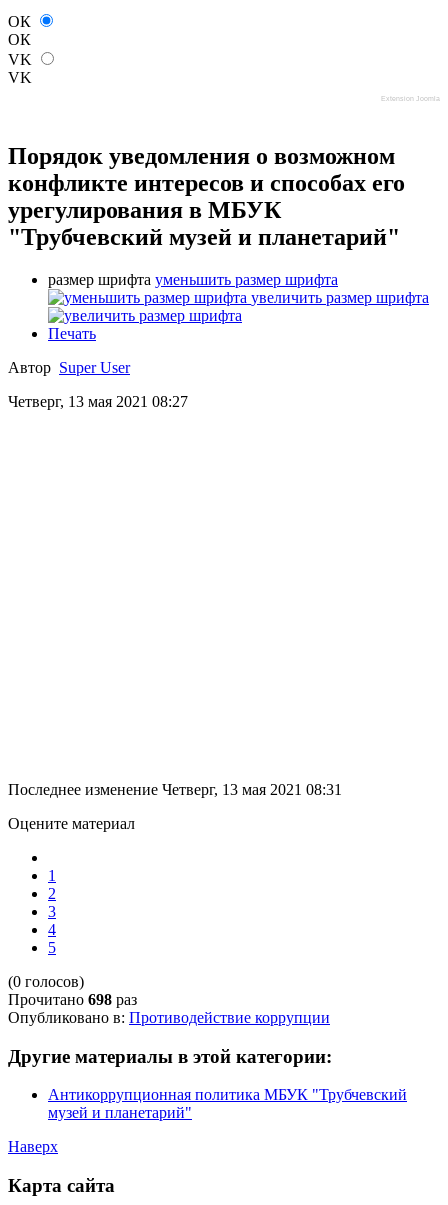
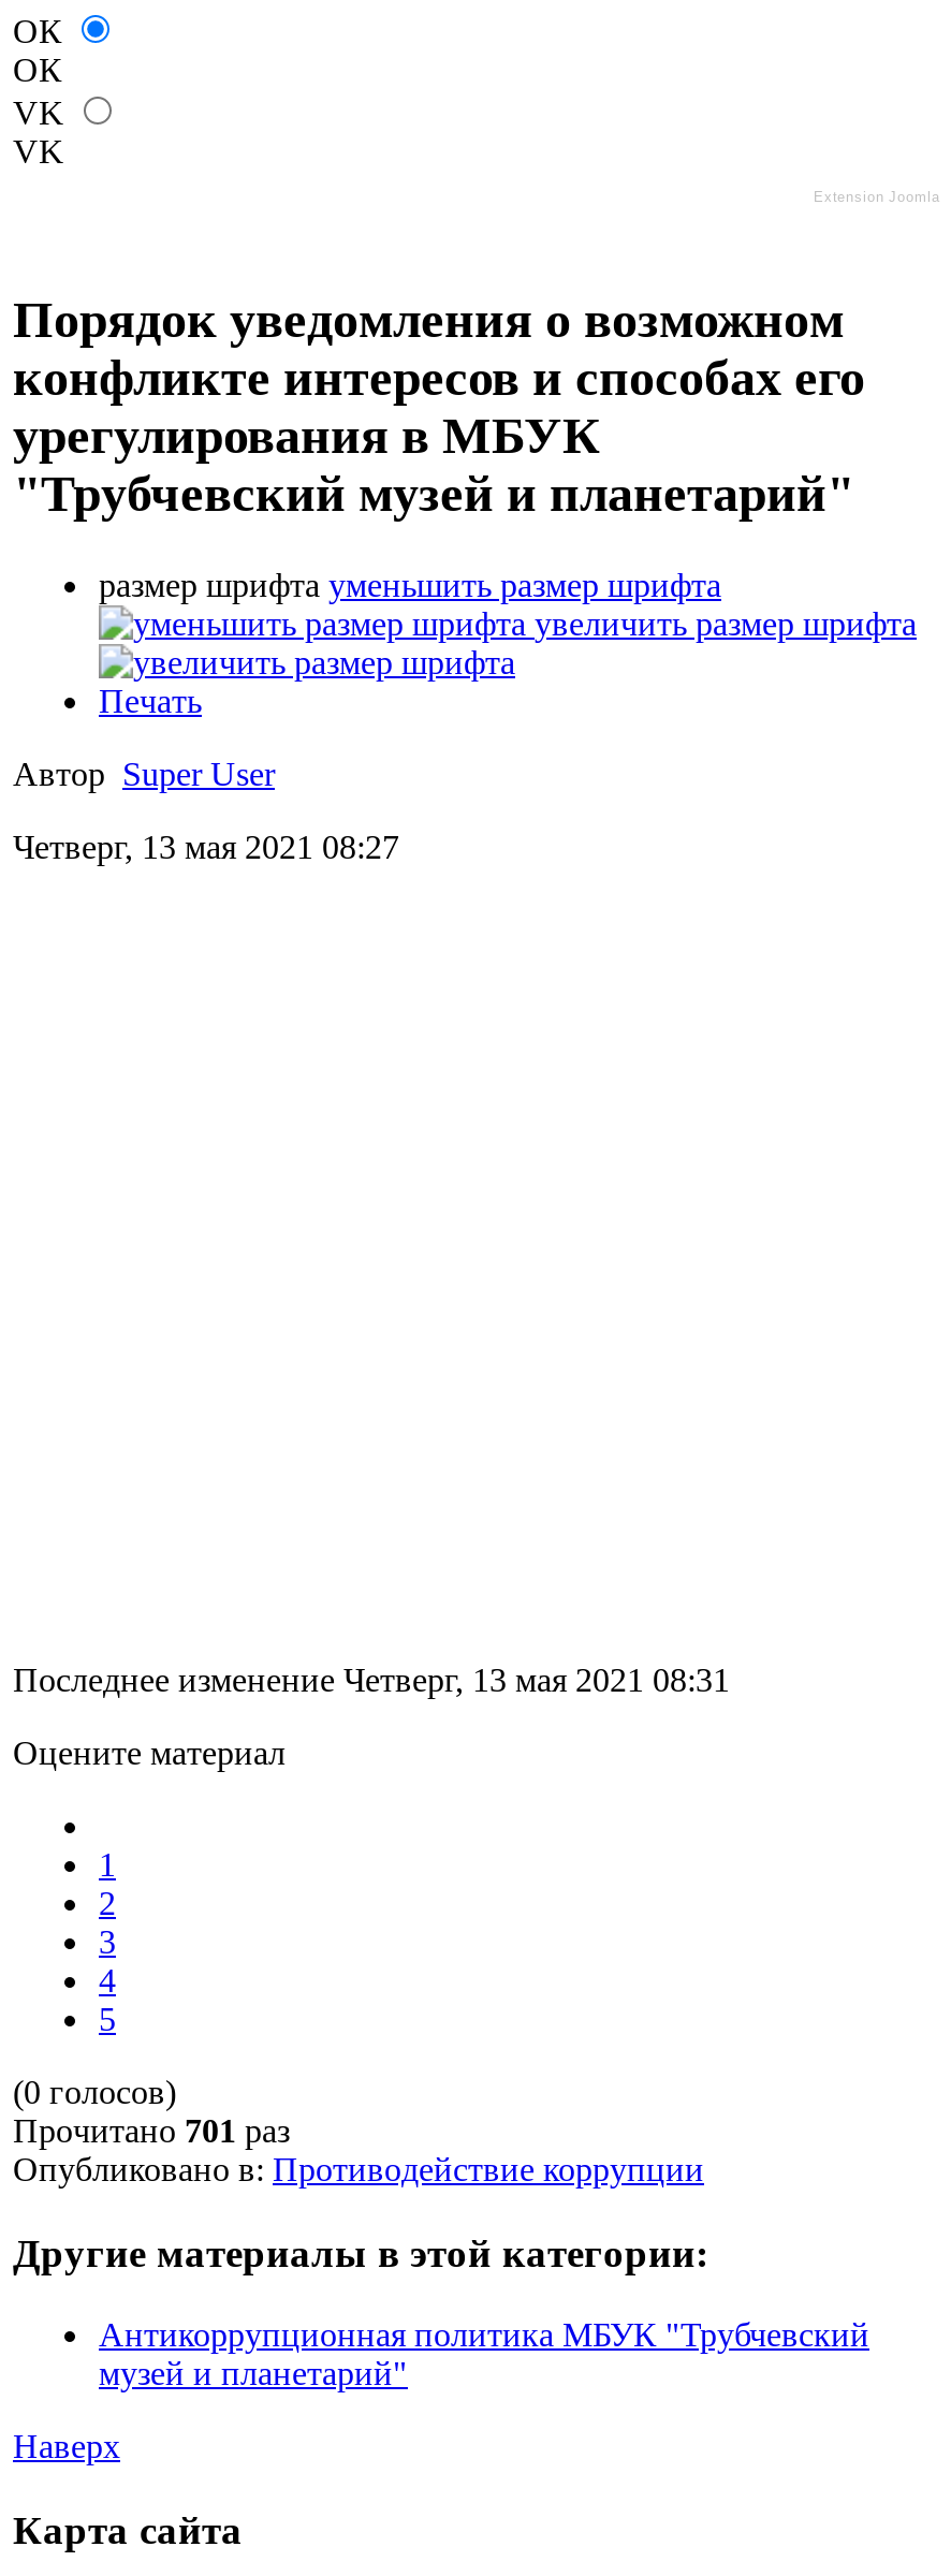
[8,991,137,1008] Прочитано 698 раз -> [13,2112,290,2148] Прочитано 701 раз

